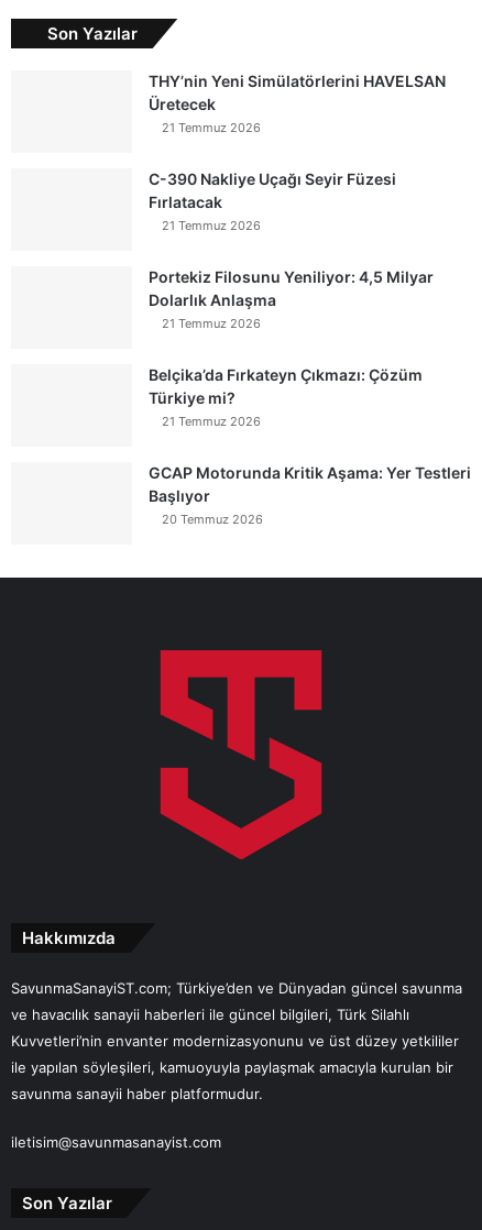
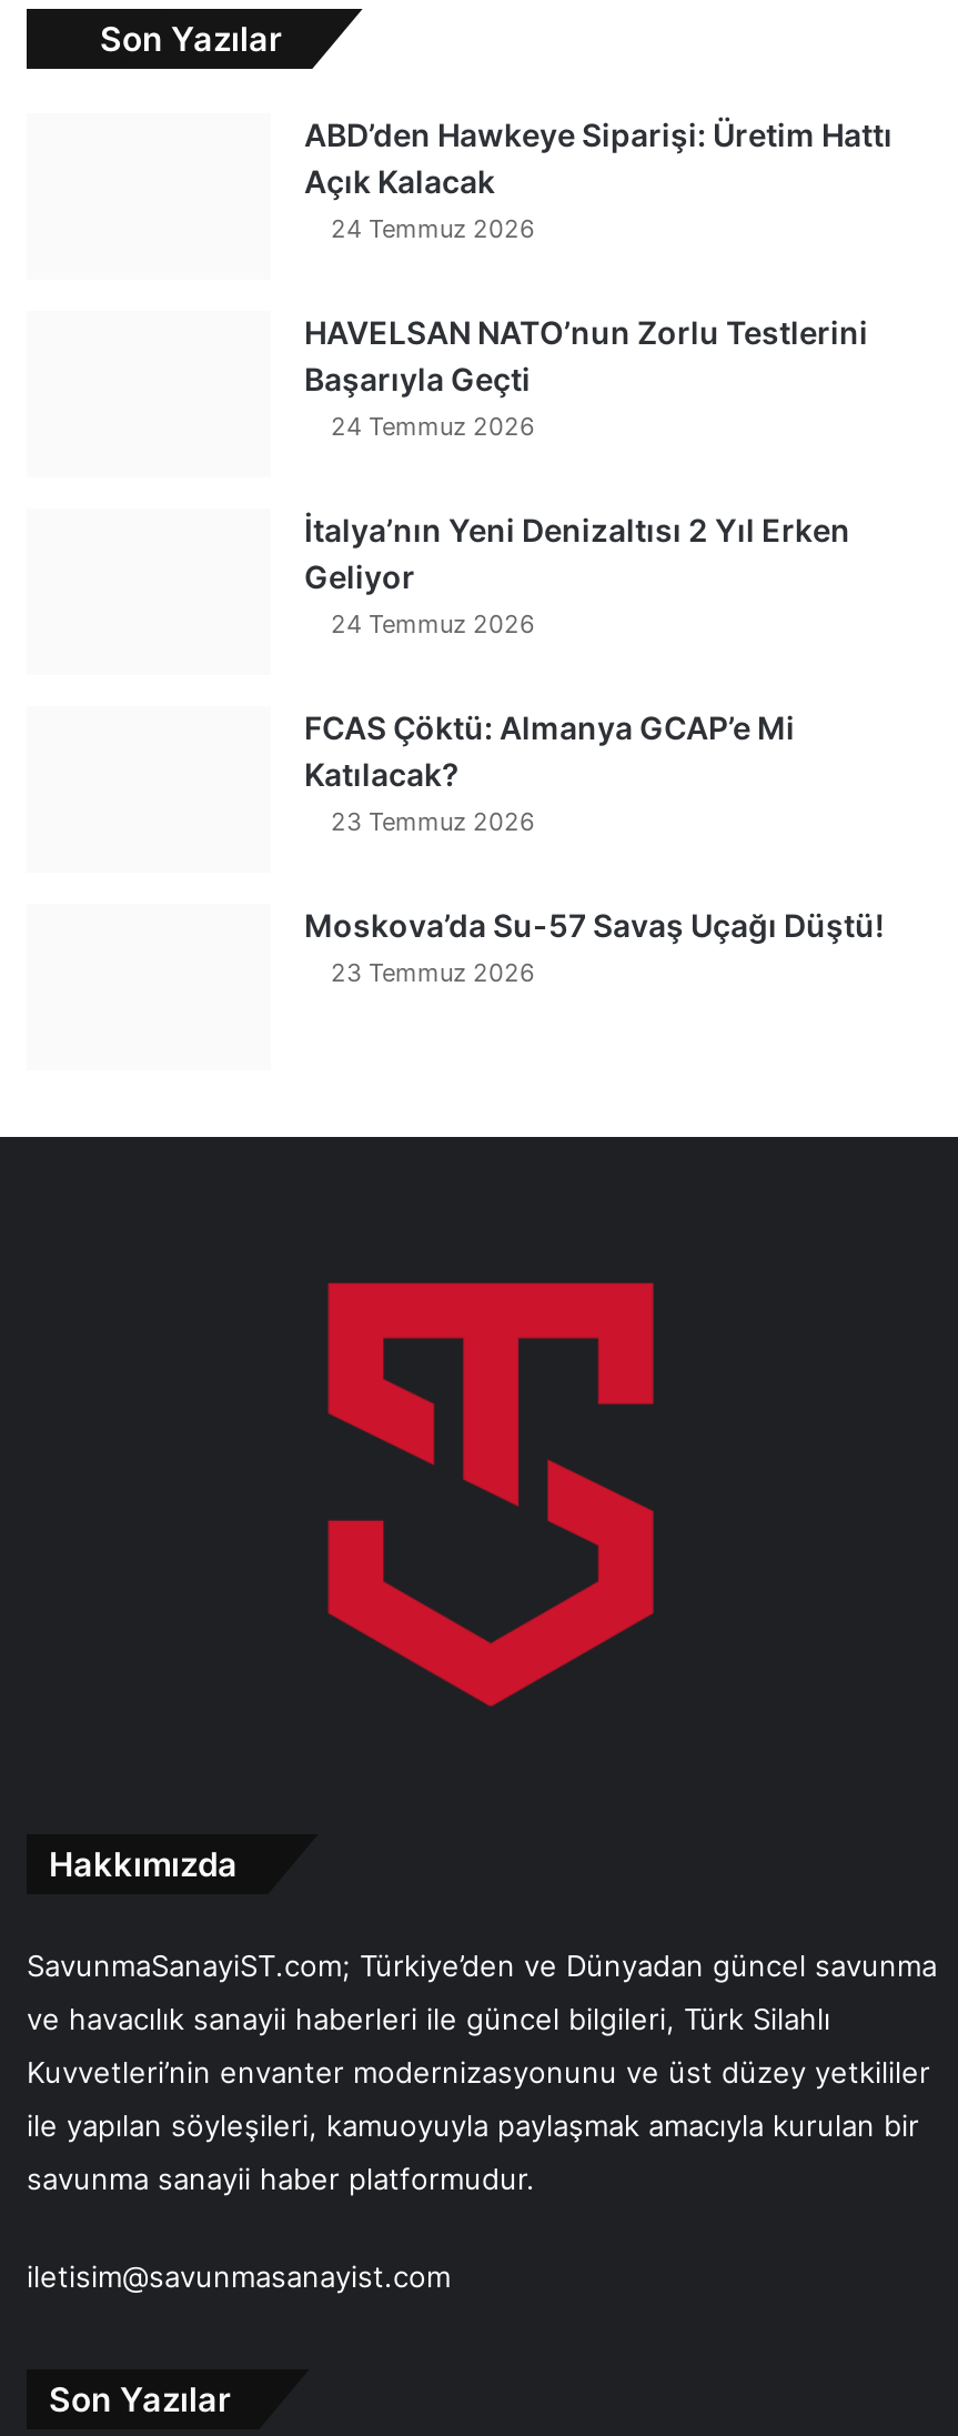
[149,71,446,135] THY’nin Yeni Simülatörlerini HAVELSAN | Üretecek | 21 Temmuz 2026 -> [304,114,893,243] ABD’den Hawkeye Siparişi: Üretim Hattı | Açık Kalacak | 24 Temmuz 2026
[149,169,396,233] C-390 Nakliye Uçağı Seyir Füzesi | Fırlatacak | 21 Temmuz 2026 -> [304,312,868,441] HAVELSAN NATO’nun Zorlu Testlerini | Başarıyla Geçti | 24 Temmuz 2026
[149,267,434,331] Portekiz Filosunu Yeniliyor: 4,5 Milyar | Dolarlık Anlaşma | 21 Temmuz 2026 -> [304,510,850,638] İtalya’nın Yeni Denizaltısı 2 Yıl Erken | Geliyor | 24 Temmuz 2026
[149,365,423,429] Belçika’da Fırkateyn Çıkmazı: Çözüm | Türkiye mi? | 21 Temmuz 2026 -> [304,707,795,836] FCAS Çöktü: Almanya GCAP’e Mi | Katılacak? | 23 Temmuz 2026
[149,463,471,526] GCAP Motorunda Kritik Aşama: Yer Testleri | Başlıyor | 20 Temmuz 2026 -> [304,905,884,987] Moskova’da Su-57 Savaş Uçağı Düştü! | 23 Temmuz 2026

